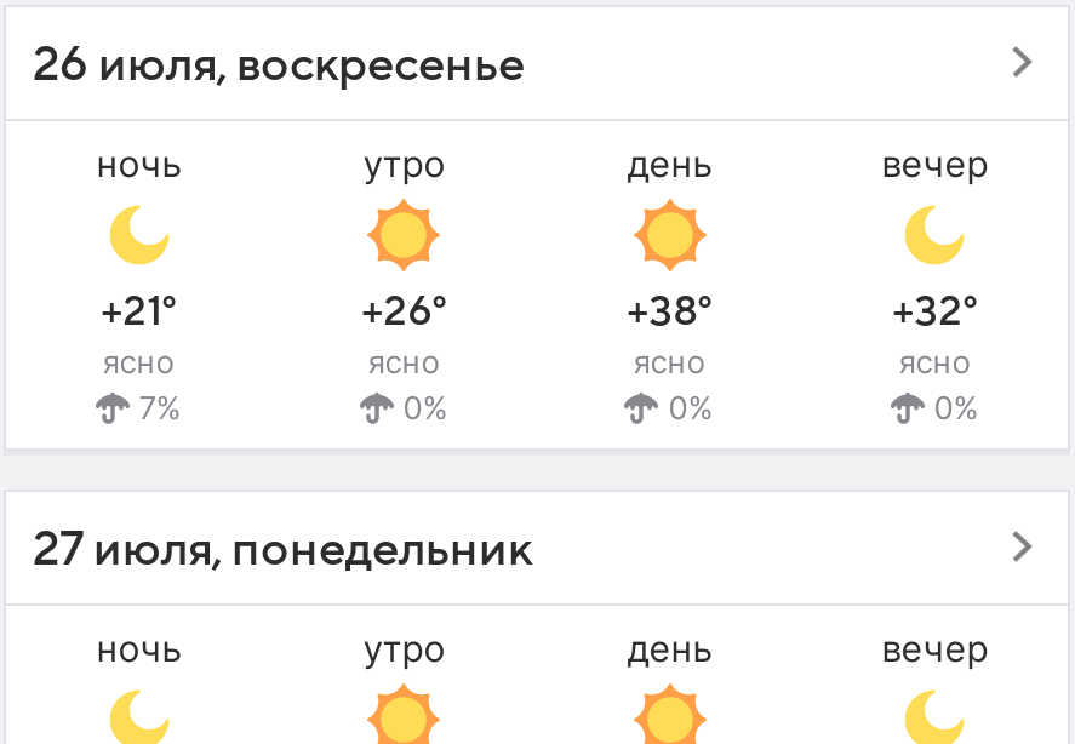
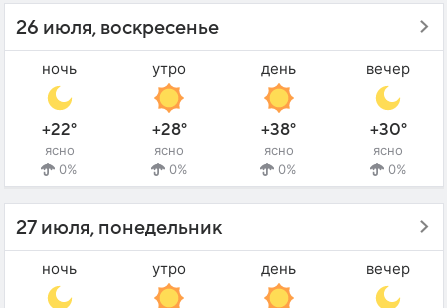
[101,290,176,334] +21° -> [42,121,77,139] +22°
[362,290,447,334] +26° -> [152,121,187,139] +28°
[893,290,978,334] +32° -> [370,121,407,139] +30°
[139,388,183,427] 7% -> [59,161,78,177] 0%

